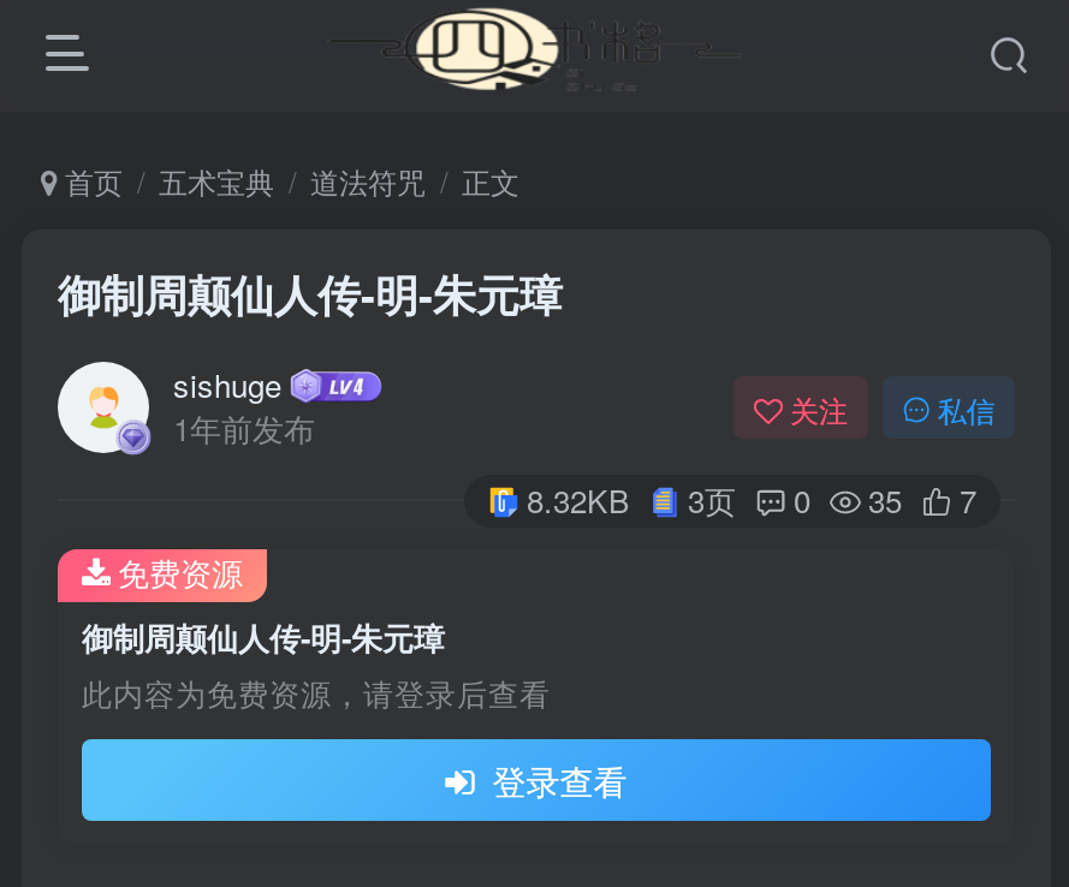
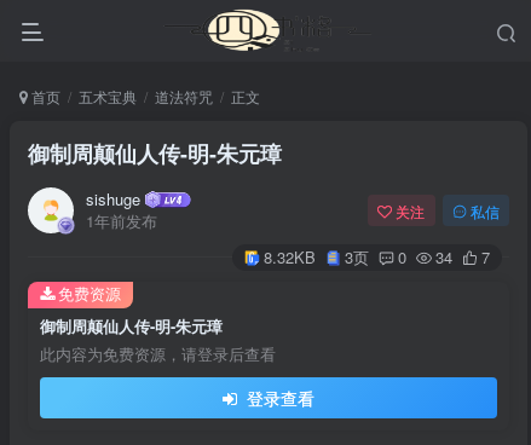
[527,477,976,523] 8.32KB 3页 0 35 7 -> [264,245,490,268] 8.32KB 3页 0 34 7

